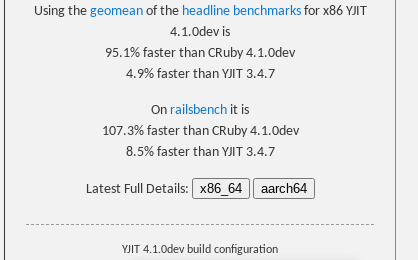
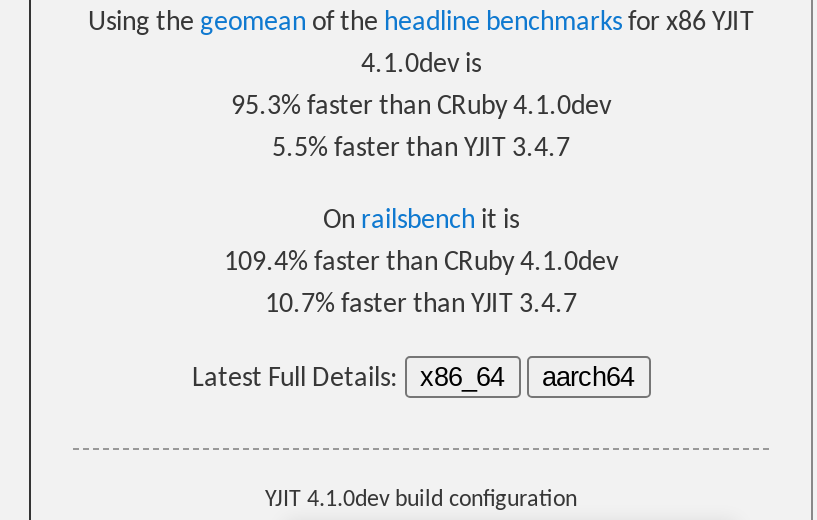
[105,46,295,61] 95.1% faster than CRuby 4.1.0dev -> [231,92,611,122] 95.3% faster than CRuby 4.1.0dev
[125,67,274,82] 4.9% faster than YJIT 3.4.7 -> [272,134,570,164] 5.5% faster than YJIT 3.4.7
[101,124,298,139] 107.3% faster than CRuby 4.1.0dev -> [224,248,618,278] 109.4% faster than CRuby 4.1.0dev
[125,145,274,160] 8.5% faster than YJIT 3.4.7 -> [265,290,577,320] 10.7% faster than YJIT 3.4.7

